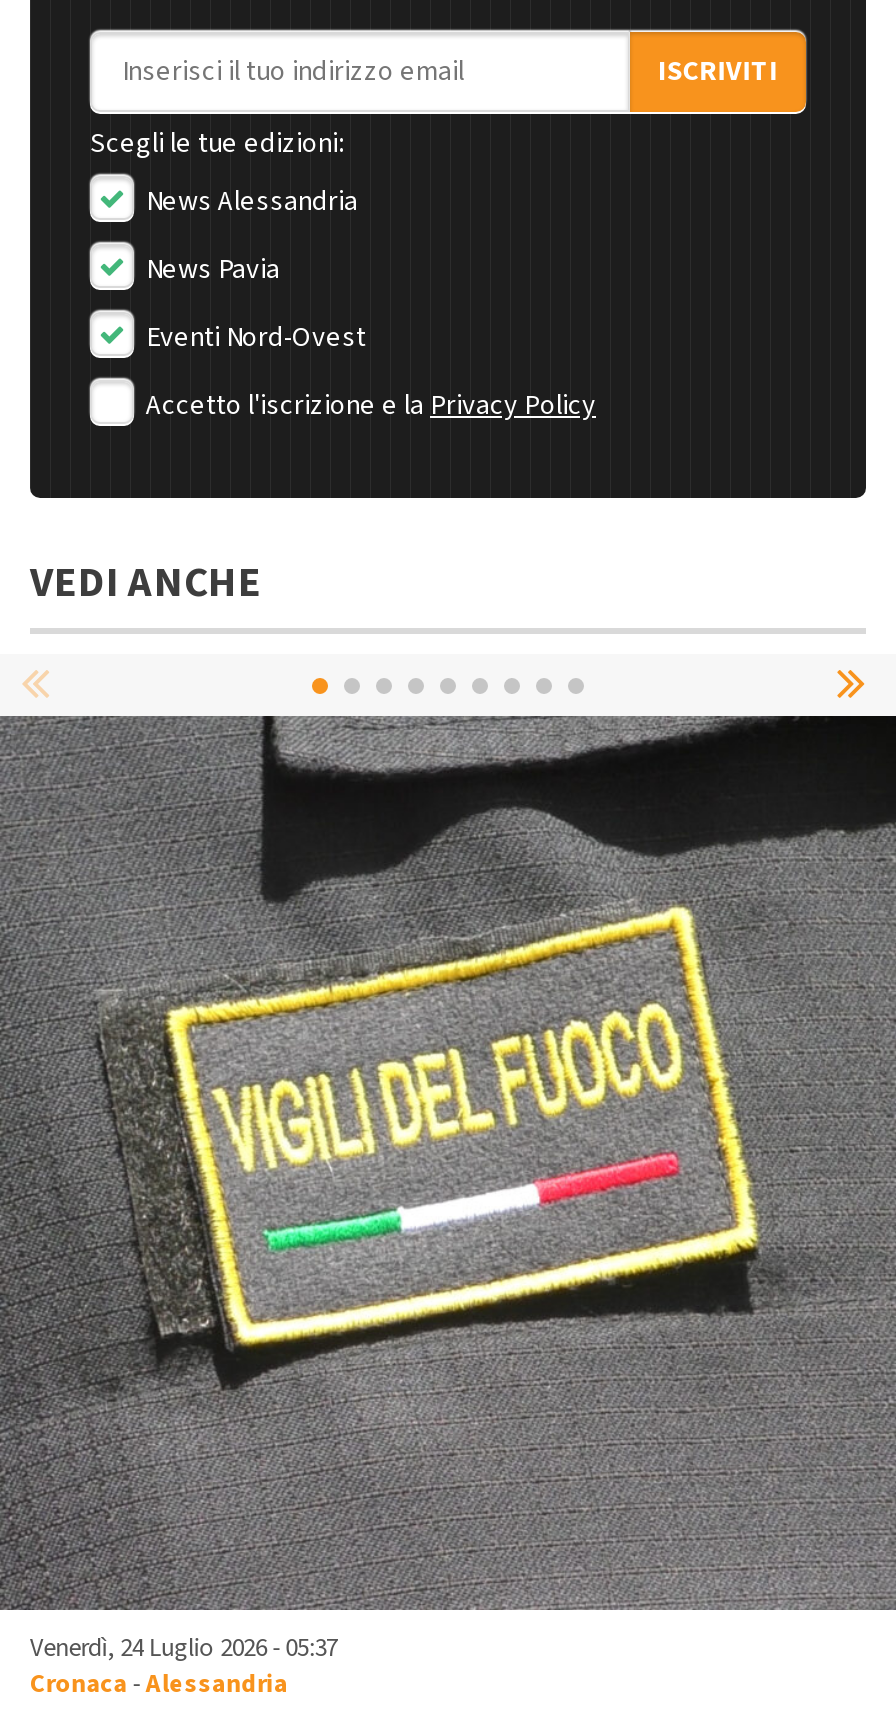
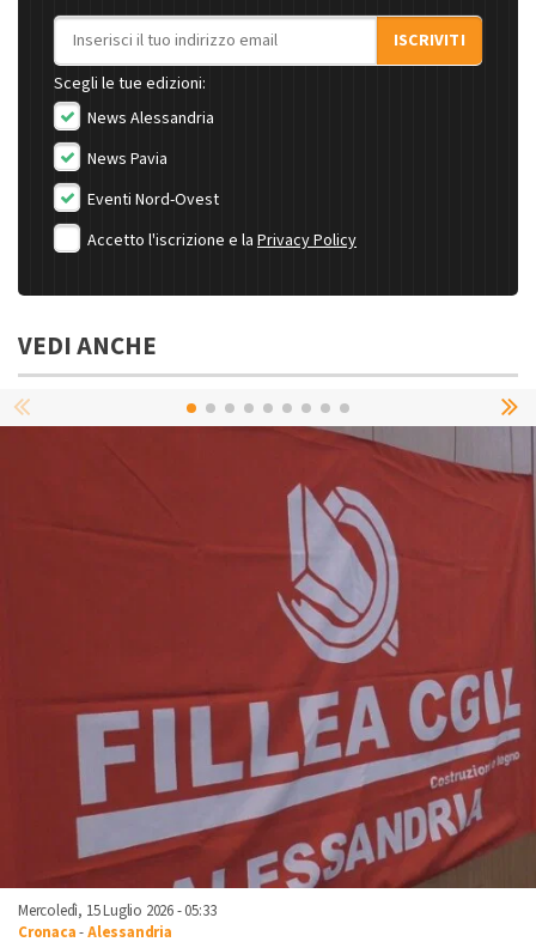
[6,714,890,1665] [image] | Venerdì, 24 Luglio 2026 - 05:37 -> [4,425,532,921] [image] | Mercoledì, 15 Luglio 2026 - 05:33

